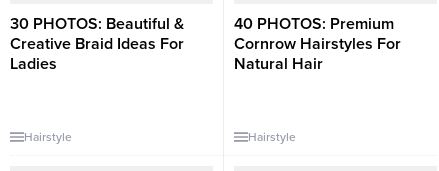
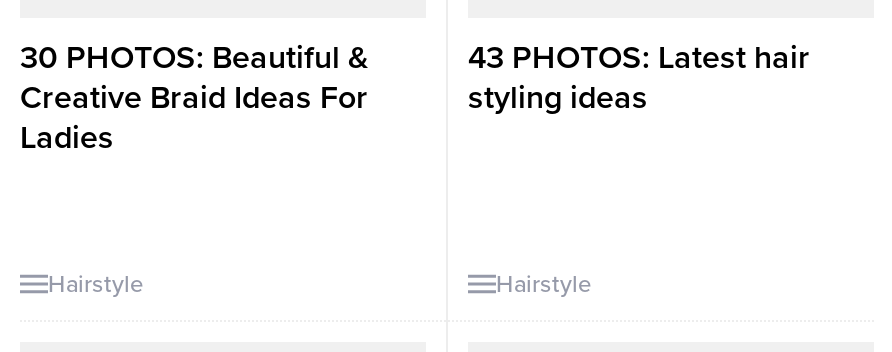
[234,14,401,74] 40 PHOTOS: Premium | Cornrow Hairstyles For | Natural Hair -> [468,37,810,117] 43 PHOTOS: Latest hair | styling ideas

